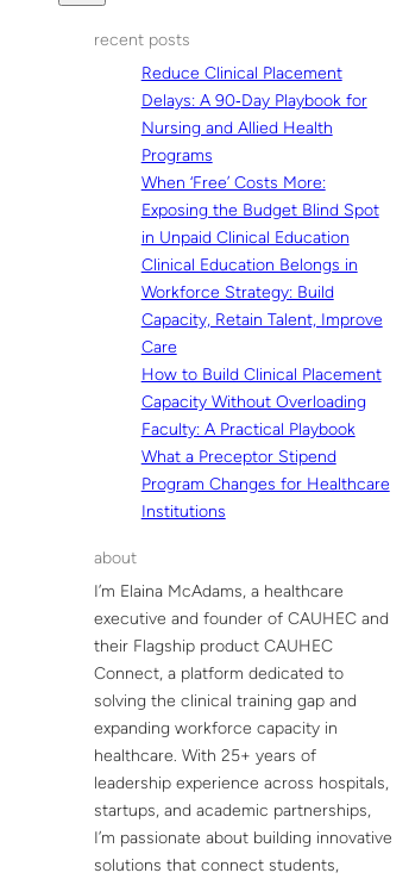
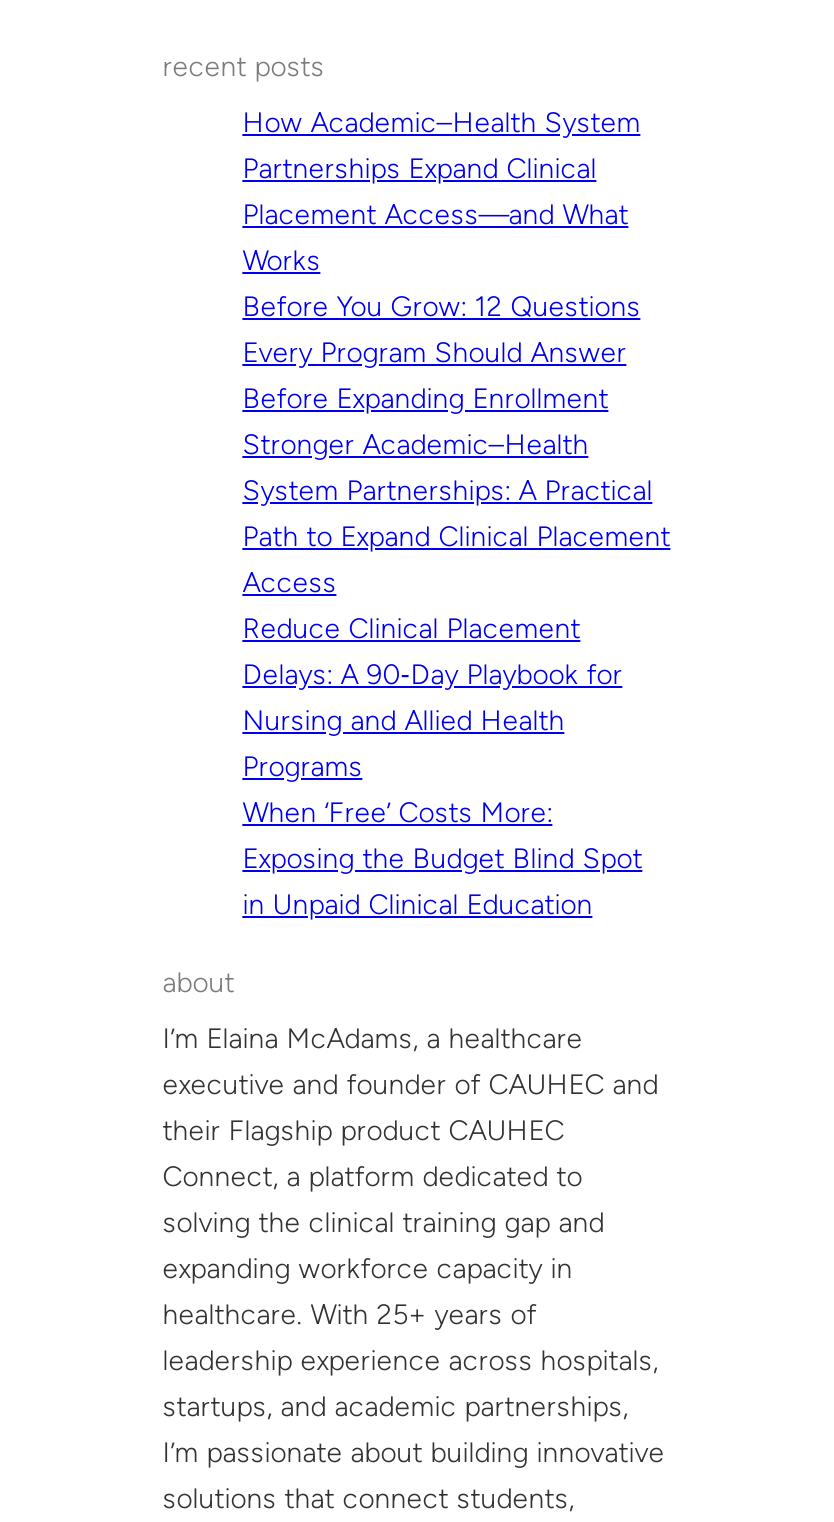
none -> [242,106,670,600] How Academic–Health System | Partnerships Expand Clinical | Placement Access—and What | Works | Before You Grow: 12 Questions | Every Program Should Answer | Before Expanding Enrollment | Stronger Academic–Health | System Partnerships: A Practical | Path to Expand Clinical Placement | Access
moved [141,63,379,248] -> [242,612,642,922]: Reduce Clinical Placement | Delays: A 90‑Day Playbook for | Nursing and Allied Health | Programs | When ‘Free’ Costs More: | Exposing the Budget Blind Spot | in Unpaid Clinical Education
[141,255,390,521] Clinical Education Belongs in | Workforce Strategy: Build | Capacity, Retain Talent, Improve | Care | How to Build Clinical Placement | Capacity Without Overloading | Faculty: A Practical Playbook | What a Preceptor Stipend | Program Changes for Healthcare | Institutions -> none

